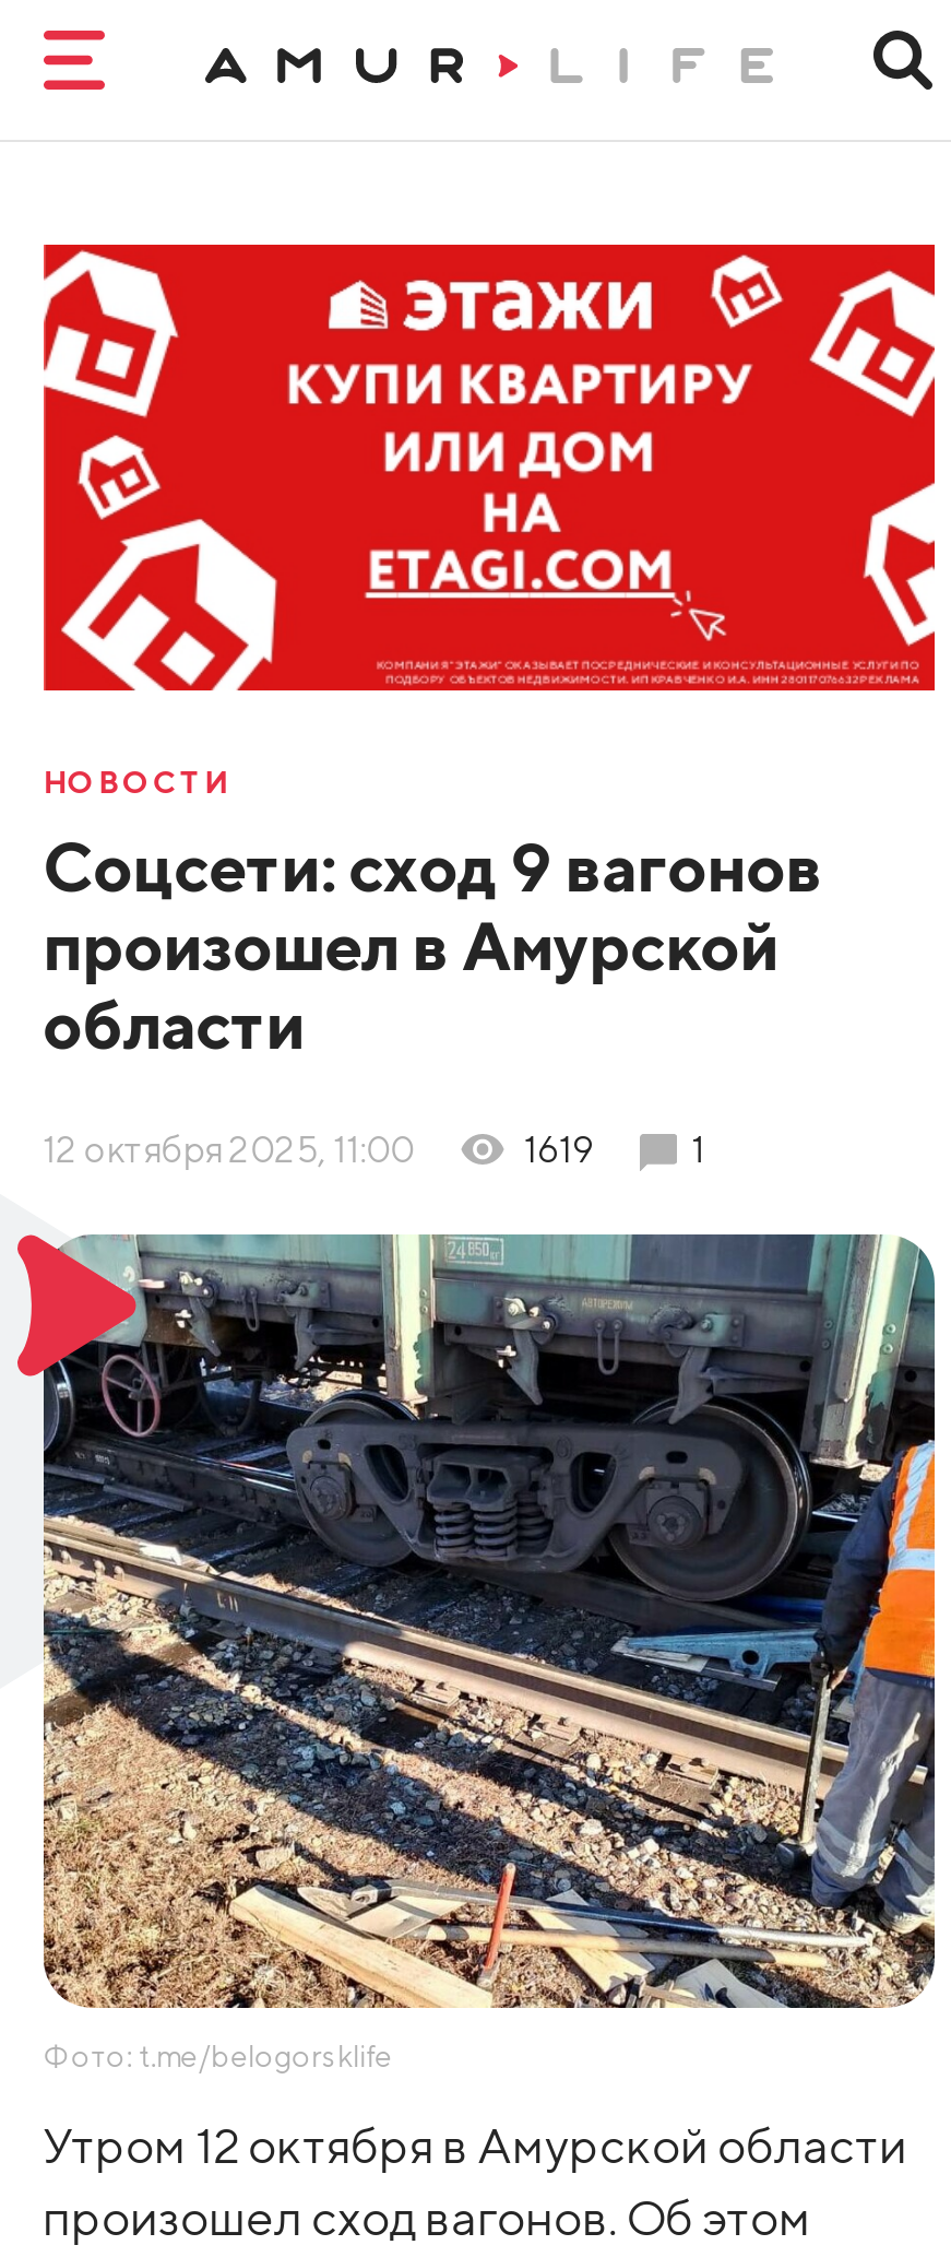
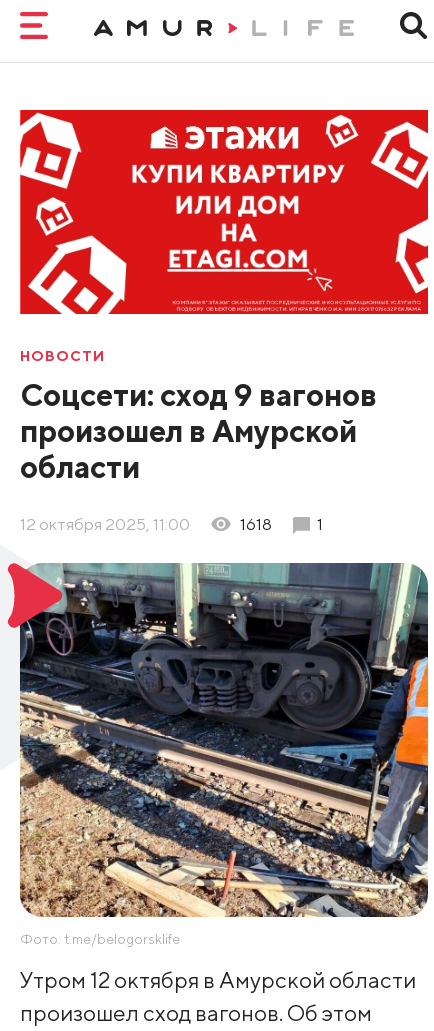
[524,1128,594,1172] 1619 -> [240,514,272,534] 1618

